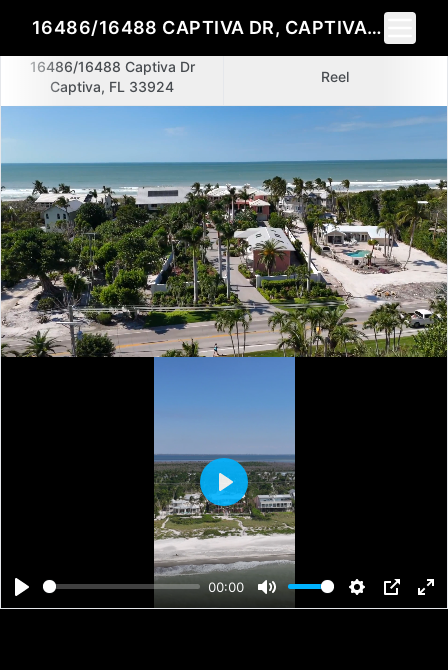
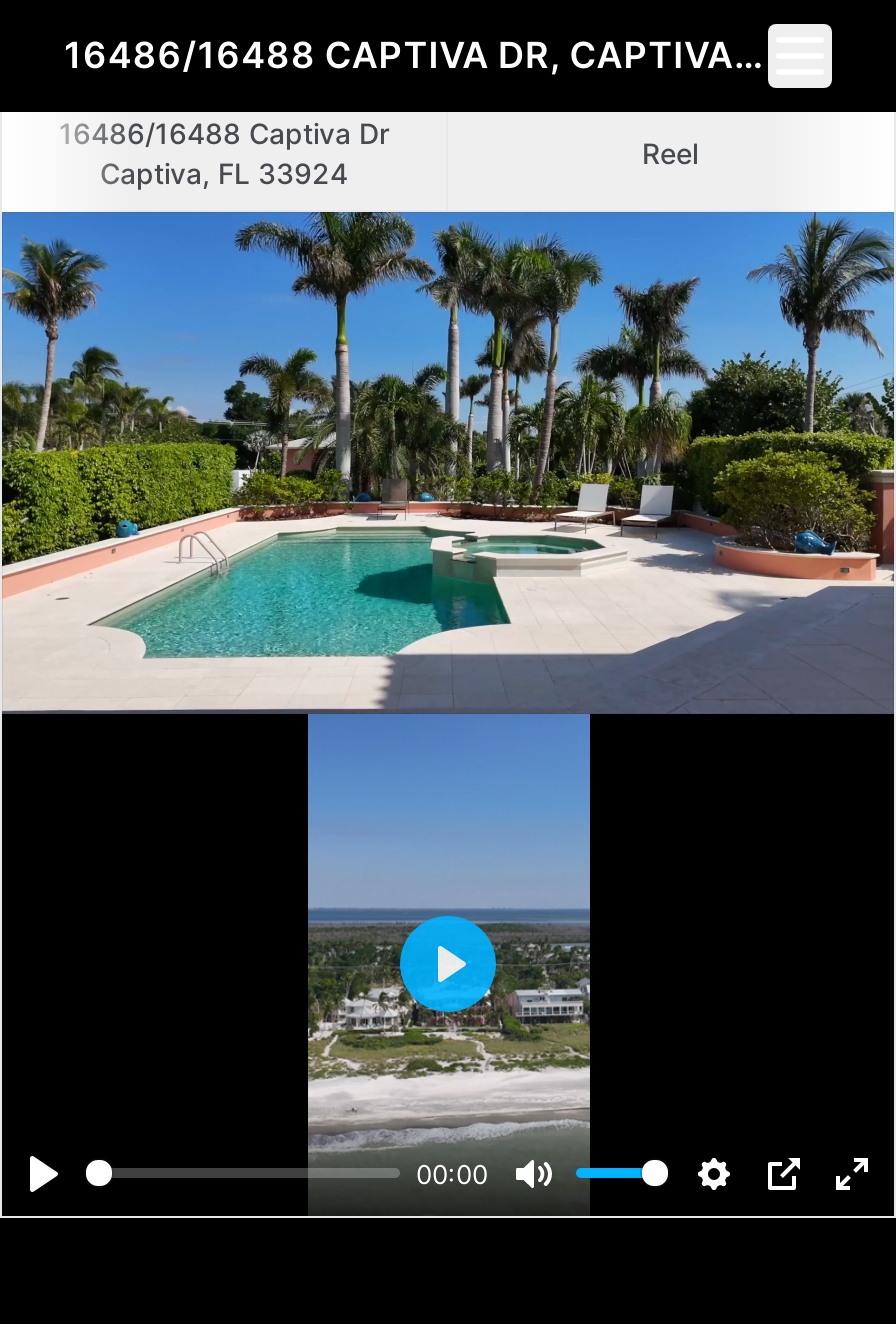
[3,105,445,358] [image] -> [6,210,890,714] [image]

